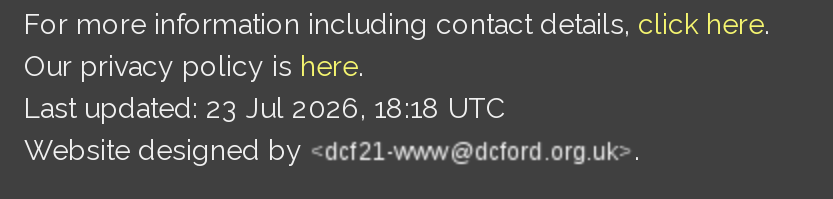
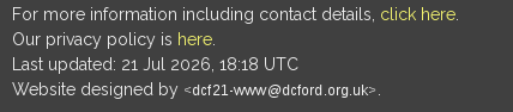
[24,92,506,124] Last updated: 23 Jul 2026, 18:18 UTC -> [12,55,298,74] Last updated: 21 Jul 2026, 18:18 UTC

